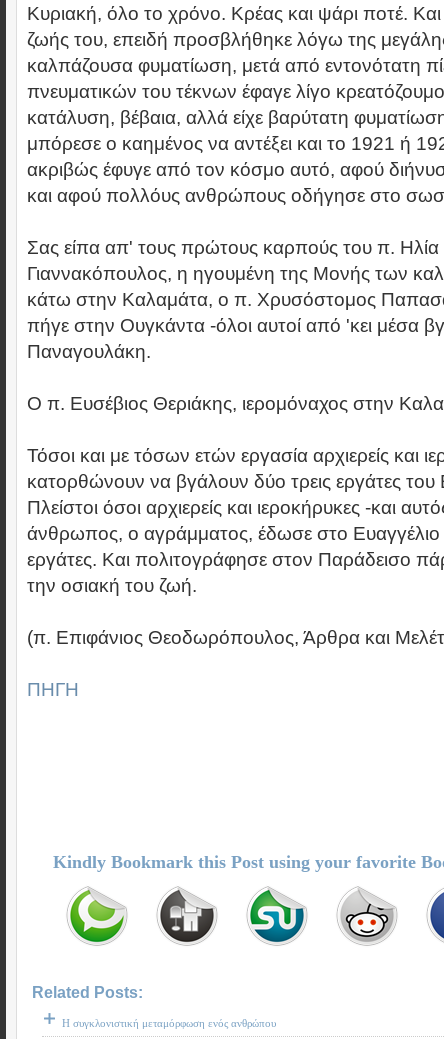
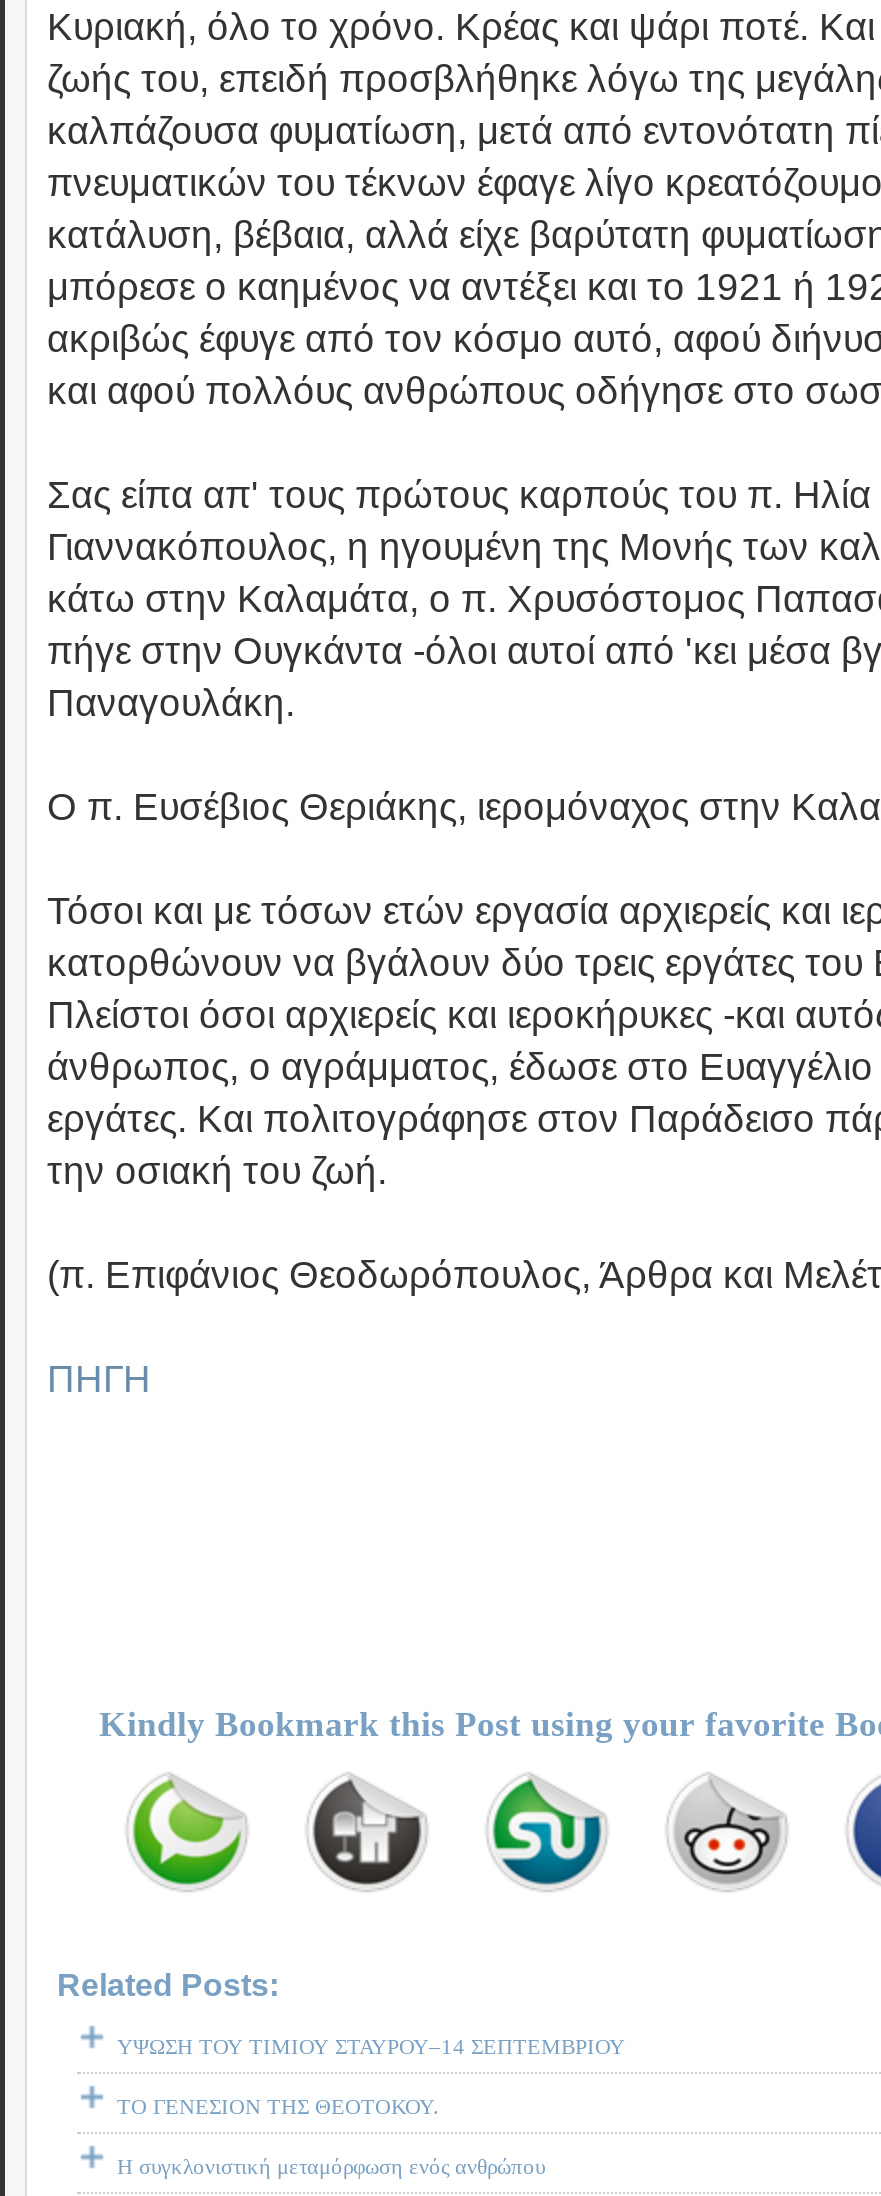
none -> [117,2034,625,2118] ΥΨΩΣΗ ΤΟΥ ΤΙΜΙΟΥ ΣΤΑΥΡΟΥ–14 ΣΕΠΤΕΜΒΡΙΟΥ | ΤΟ ΓΕΝΕΣΙΟΝ ΤΗΣ ΘΕΟΤΟΚΟΥ.

